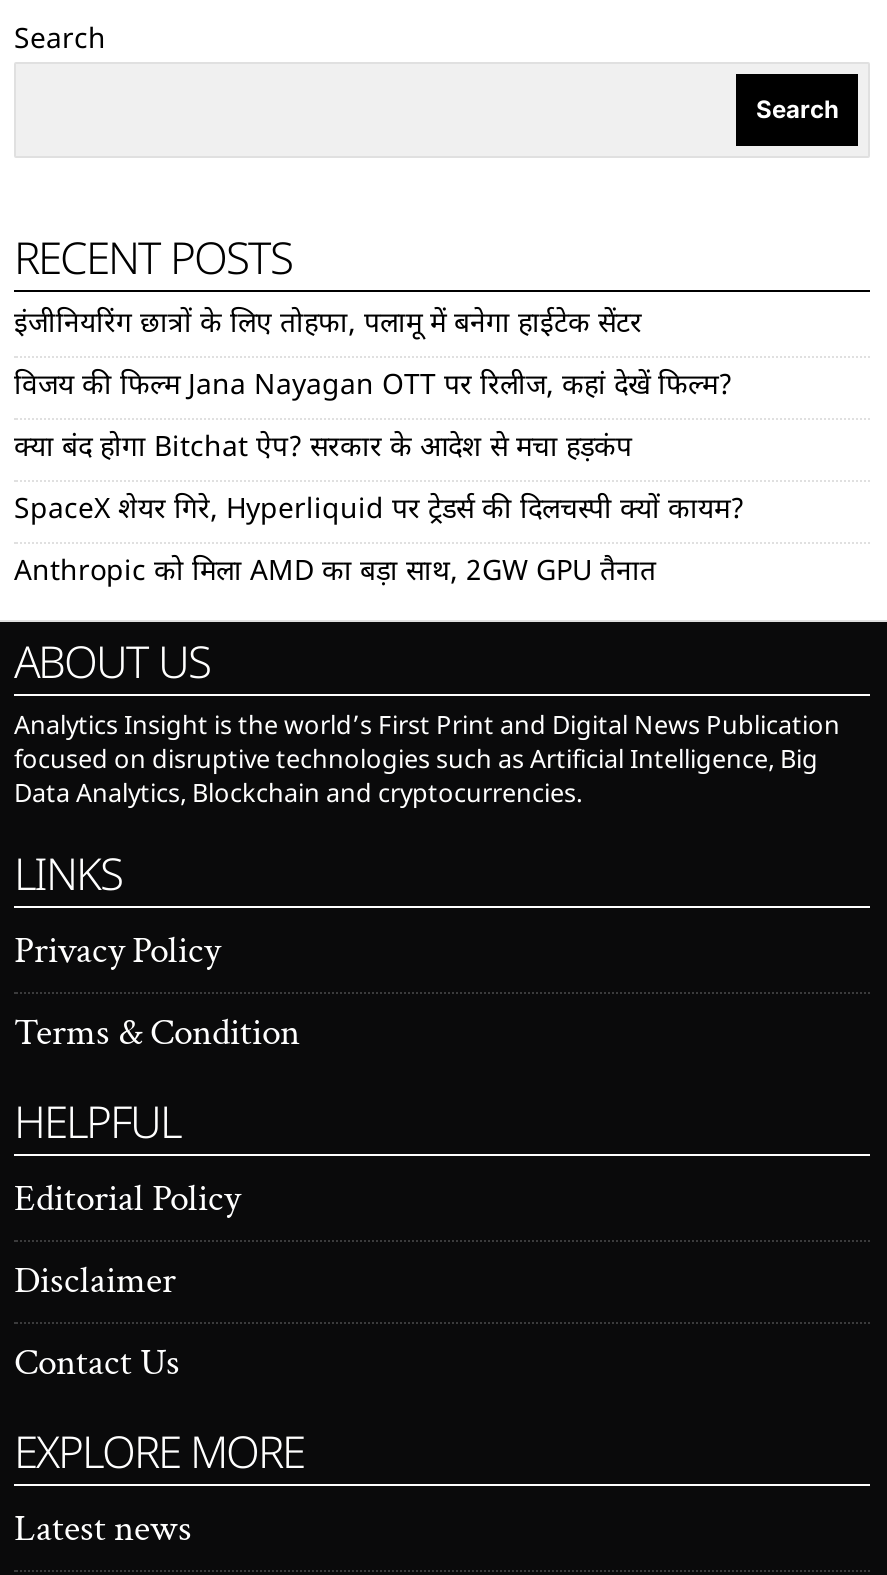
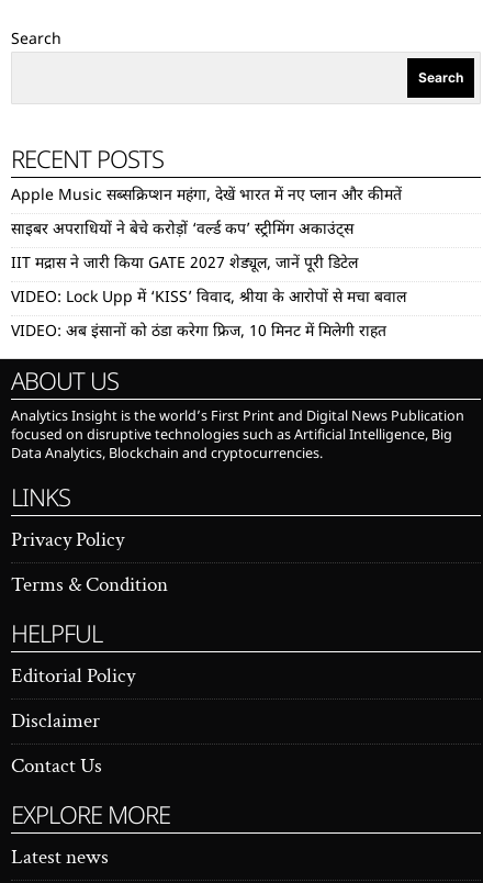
[14,306,642,344] इंजीनियरिंग छात्रों के लिए तोहफा, पलामू में बनेगा हाईटेक सेंटर -> [11,186,402,206] Apple Music सब्सक्रिप्शन महंगा, देखें भारत में नए प्लान और कीमतें
[14,368,732,406] विजय की फिल्म Jana Nayagan OTT पर रिलीज, कहां देखें फिल्म? -> [11,220,353,241] साइबर अपराधियों ने बेचे करोड़ों ‘वर्ल्ड कप’ स्ट्रीमिंग अकाउंट्स
[14,430,632,468] क्या बंद होगा Bitchat ऐप? सरकार के आदेश से मचा हड़कंप -> [11,254,358,275] IIT मद्रास ने जारी किया GATE 2027 शेड्यूल, जानें पूरी डिटेल
[14,492,744,530] SpaceX शेयर गिरे, Hyperliquid पर ट्रेडर्स की दिलचस्पी क्यों कायम? -> [11,288,406,309] VIDEO: Lock Upp में ‘KISS’ विवाद, श्रीया के आरोपों से मचा बवाल
[14,554,656,592] Anthropic को मिला AMD का बड़ा साथ, 2GW GPU तैनात -> [11,322,386,343] VIDEO: अब इंसानों को ठंडा करेगा फ्रिज, 10 मिनट में मिलेगी राहत

